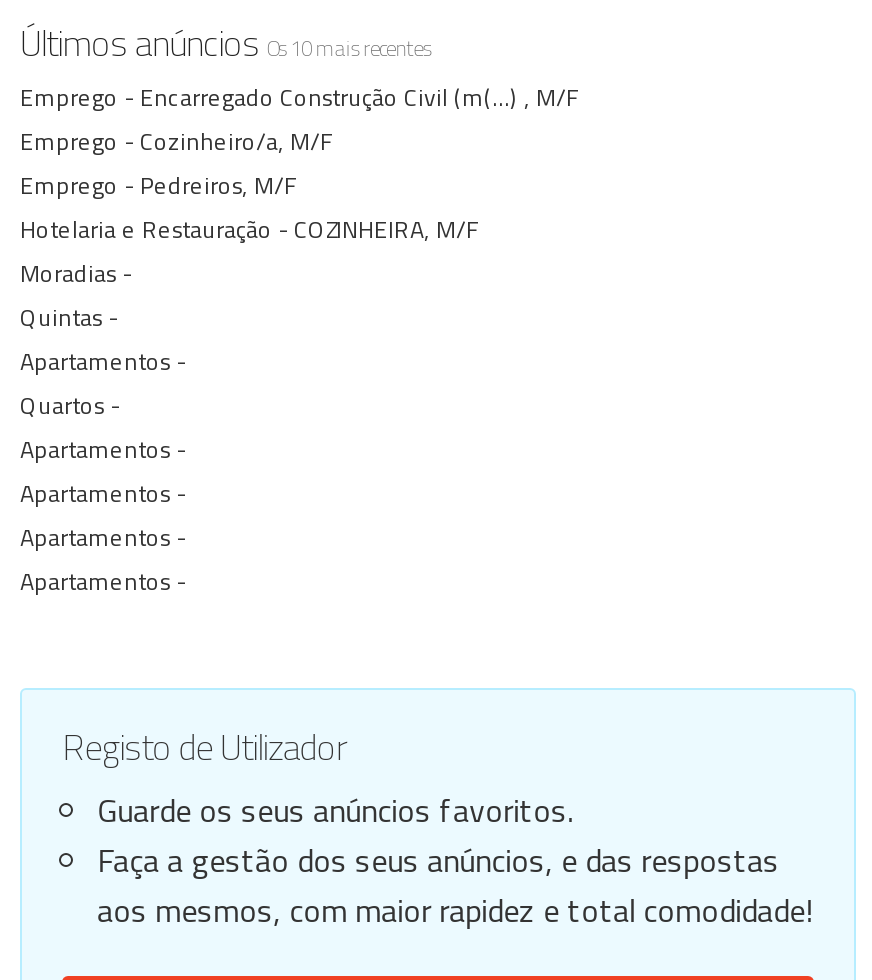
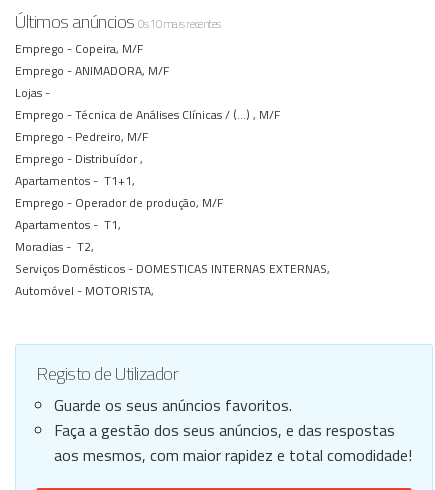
[20,79,590,601] Emprego - Encarregado Construção Civil (m(...) , M/F | Emprego - Cozinheiro/a, M/F | Emprego - Pedreiros, M/F | Hotelaria e Restauração - COZINHEIRA, M/F | Moradias - | Quintas - | Apartamentos - | Quartos - | Apartamentos - | Apartamentos - | Apartamentos - | Apartamentos - -> [15,39,339,300] Emprego - Copeira, M/F | Emprego -ANIMADORA, M/F | Lojas - | Emprego -Técnica de Análises Clínicas / (...) , M/F | Emprego - Pedreiro, M/F | Emprego - Distribuídor , | Apartamentos - T1+1, | Emprego - Operador de produção, M/F | Apartamentos - T1, | Moradias - T2, | Serviços Domésticos - DOMESTICAS INTERNAS EXTERNAS, | Automóvel - MOTORISTA,

